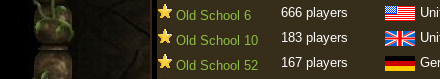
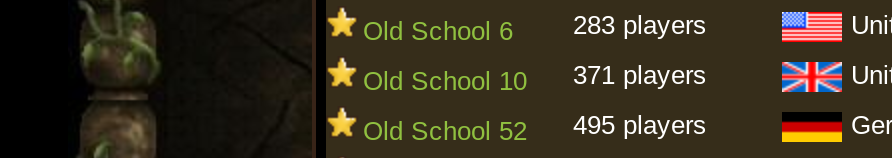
[175,5,347,23] Old School 6 666 players -> [363,10,707,46] Old School 6 283 players
[175,30,347,48] Old School 10 183 players -> [363,60,707,96] Old School 10 371 players
[175,55,347,73] Old School 52 167 players -> [363,110,707,146] Old School 52 495 players

